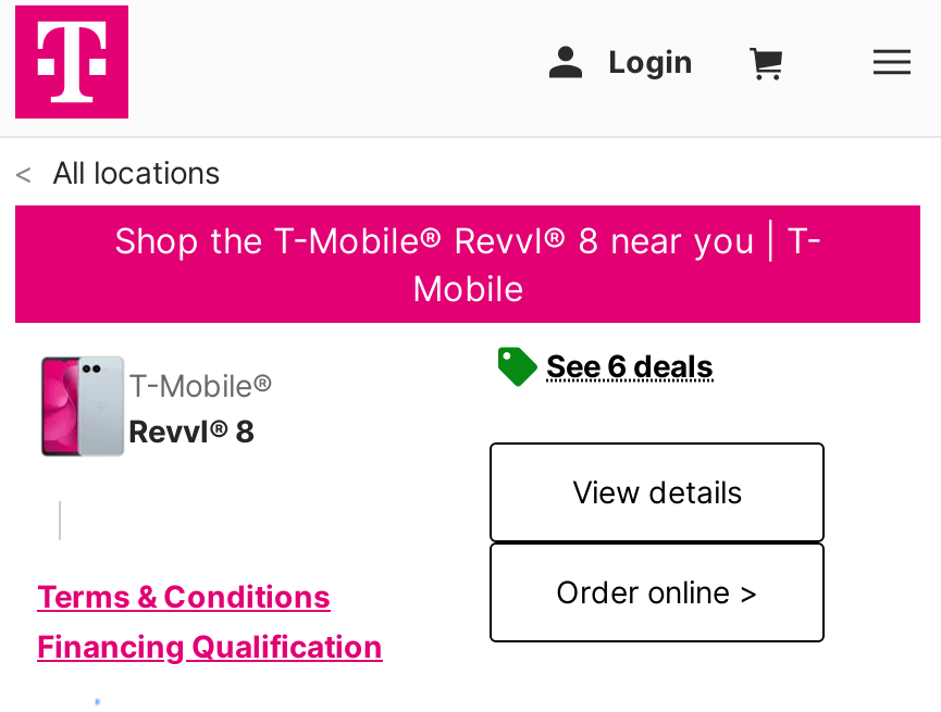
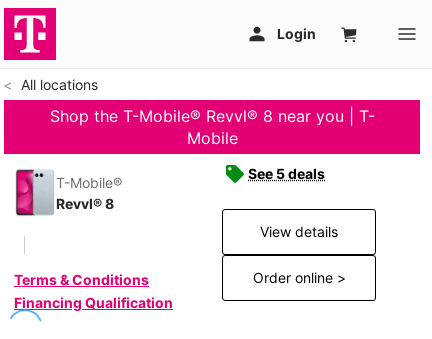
[546,347,714,384] See 6 deals -> [248,165,325,182] See 5 deals

